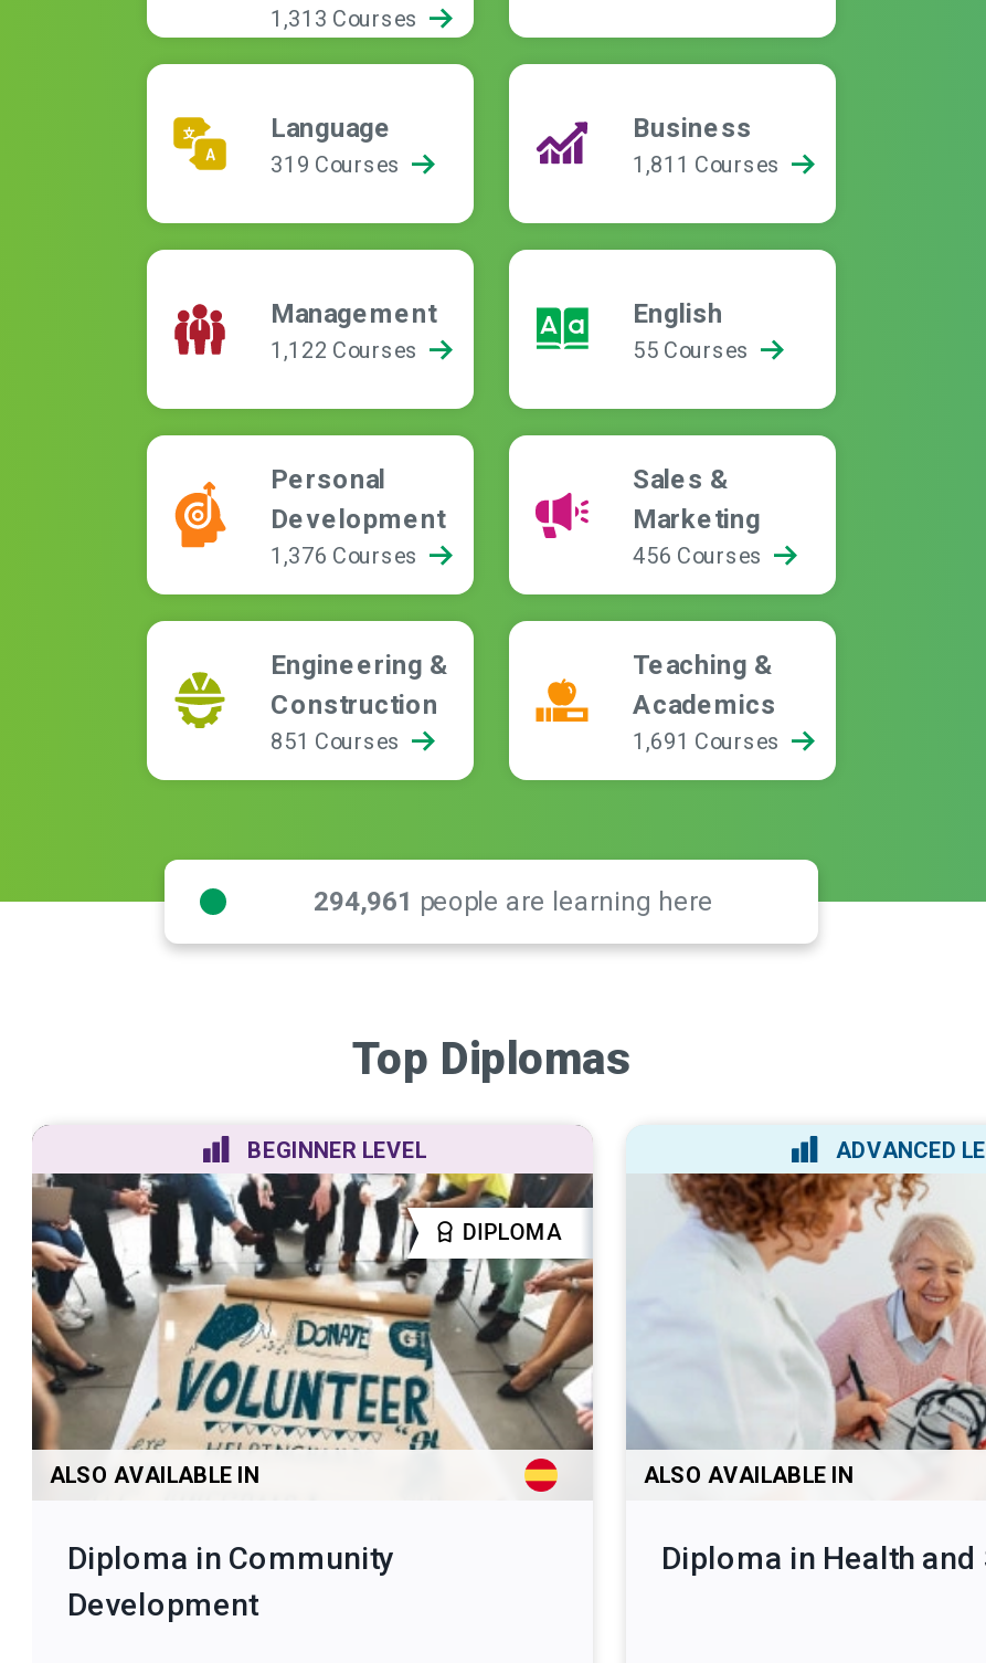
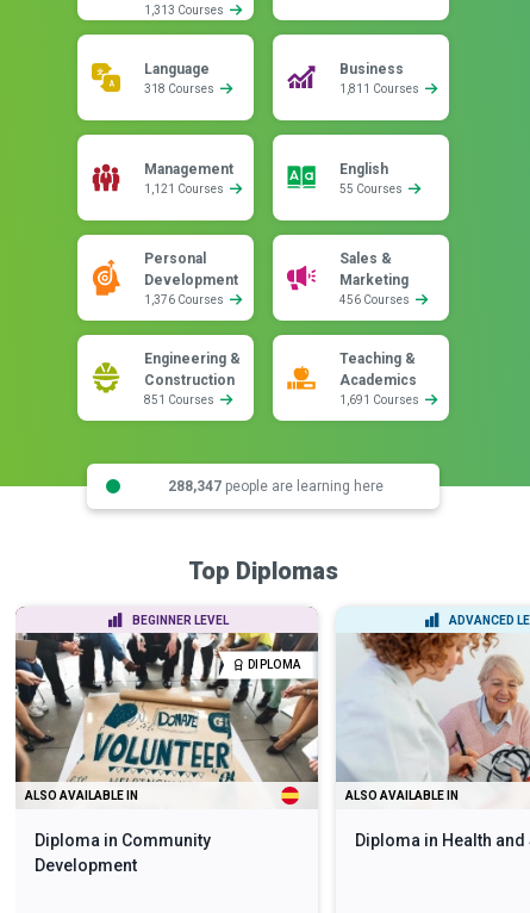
[271,152,405,177] 319 Courses -> [144,82,217,95] 318 Courses
[271,338,423,362] 1,122 Courses -> [144,182,226,195] 1,121 Courses
[314,885,713,916] 294,961 people are learning here -> [167,477,383,494] 288,347 people are learning here

